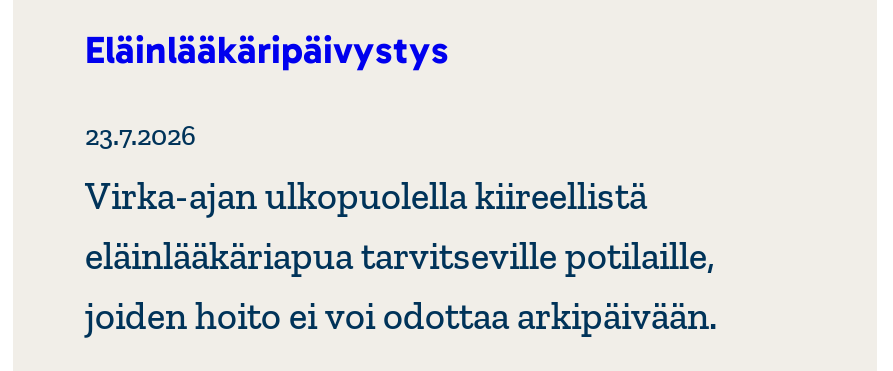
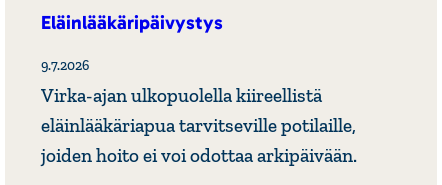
[85,120,195,154] 23.7.2026 -> [41,57,89,74] 9.7.2026

